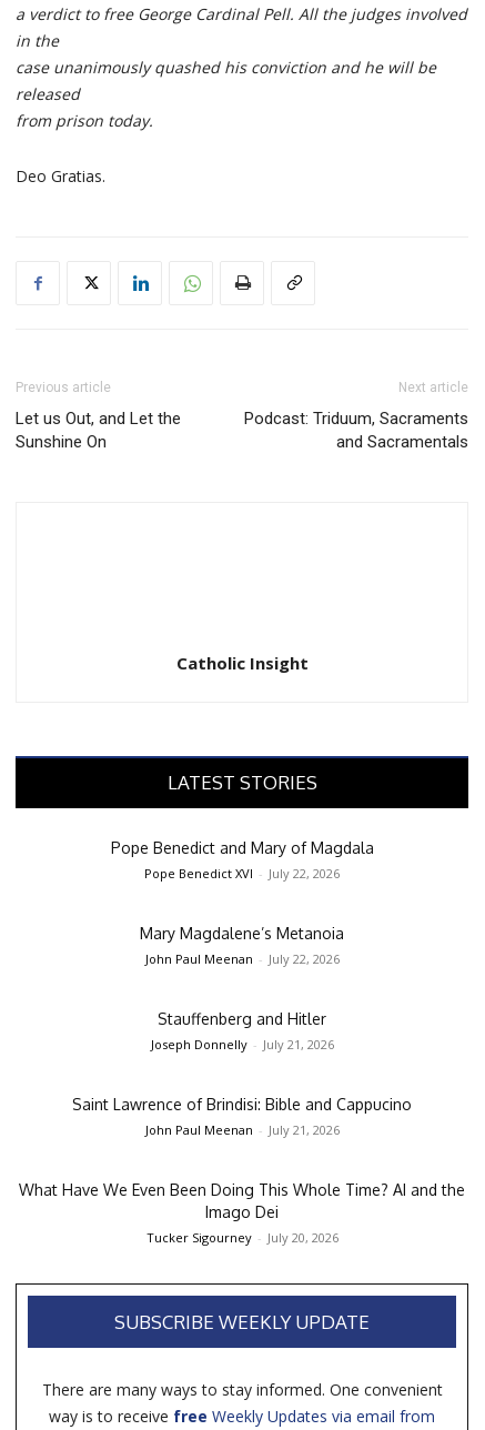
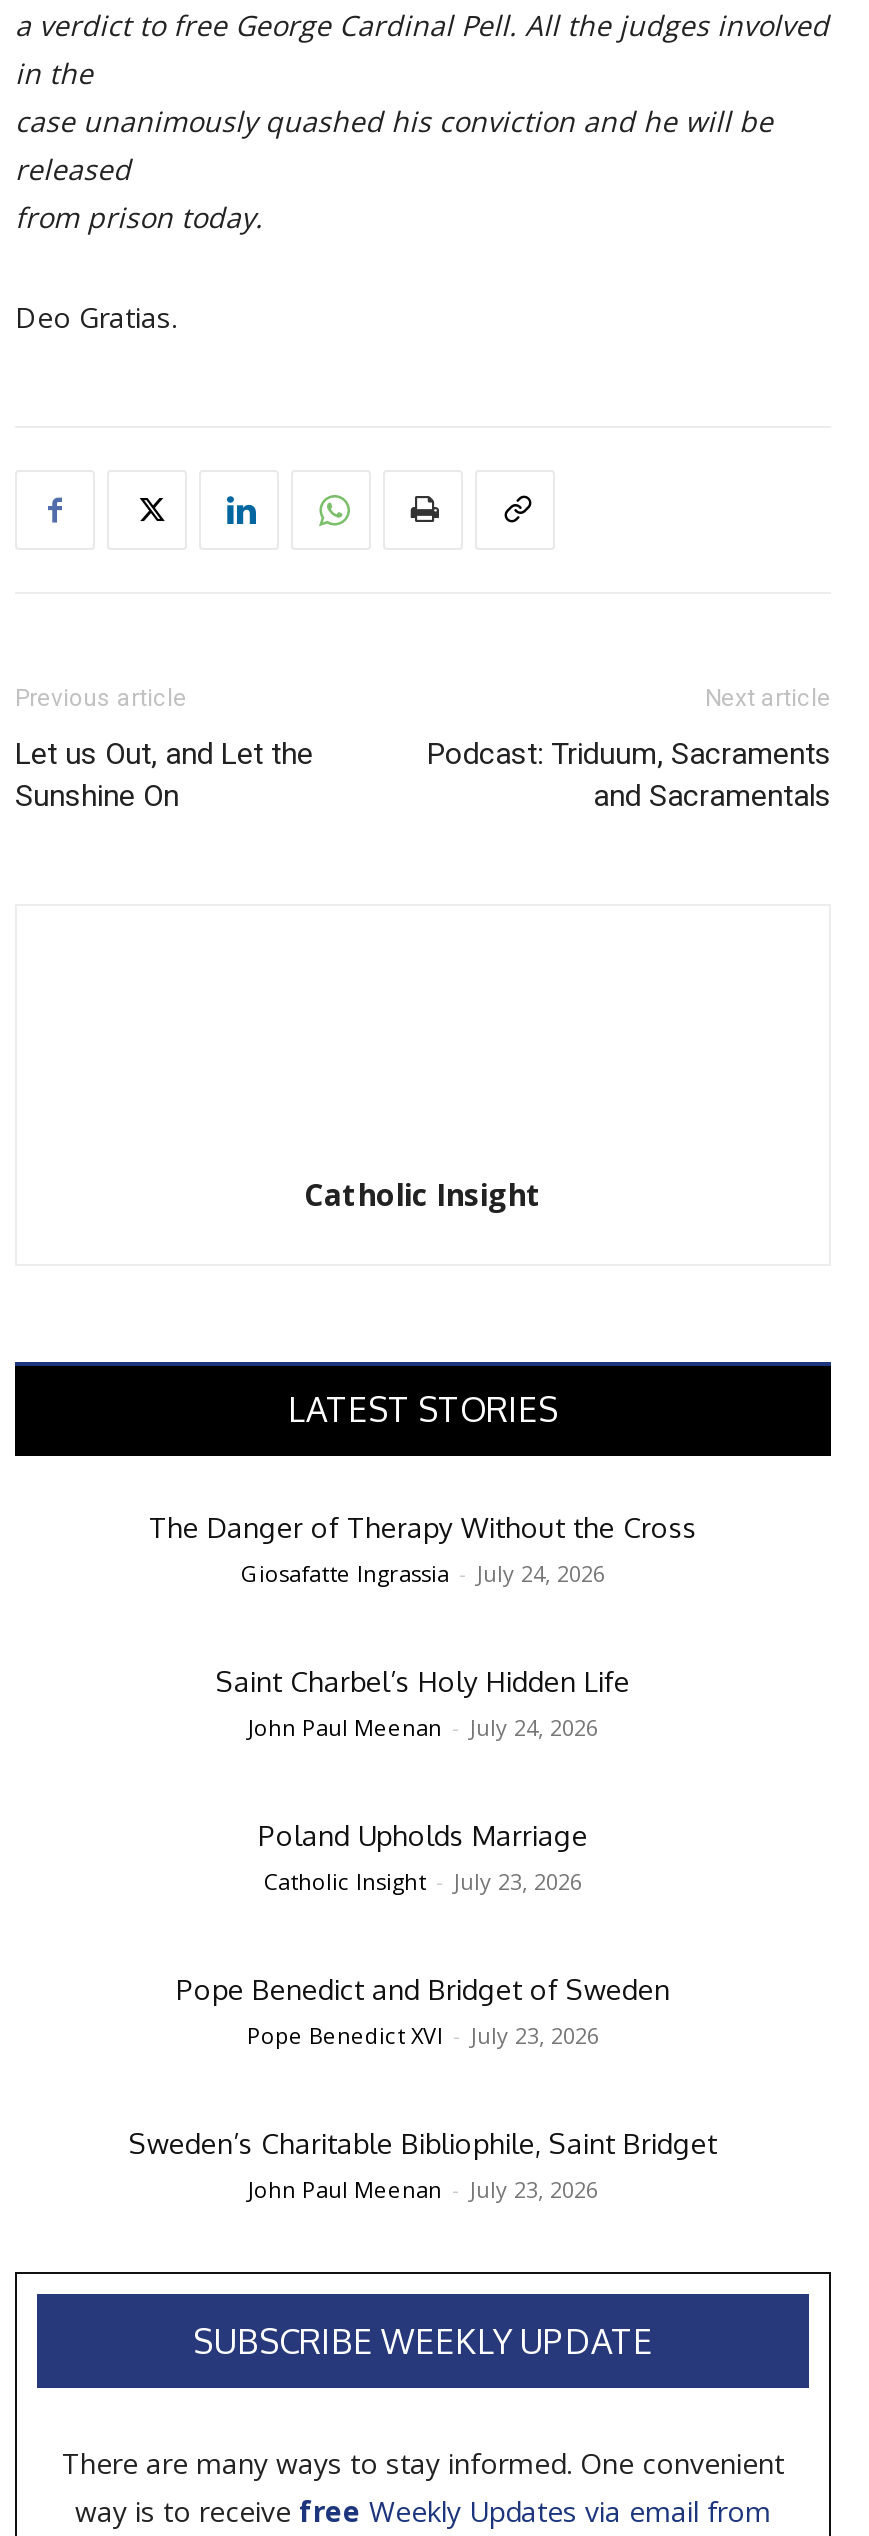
[110,838,373,882] Pope Benedict and Mary of Magdala | Pope Benedict XVI - July 22, 2026 -> [149,1510,697,1588] The Danger of Therapy Without the Cross | Giosafatte Ingrassia - July 24, 2026
[140,924,344,967] Mary Magdalene’s Metanoia | John Paul Meenan - July 22, 2026 -> [216,1664,630,1742] Saint Charbel’s Holy Hidden Life | John Paul Meenan - July 24, 2026
[150,1009,334,1053] Stauffenberg and Hitler | Joseph Donnelly - July 21, 2026 -> [258,1818,588,1896] Poland Upholds Marriage | Catholic Insight - July 23, 2026
[72,1095,412,1138] Saint Lawrence of Brindisi: Bible and Cappucino | John Paul Meenan - July 21, 2026 -> [176,1972,670,2050] Pope Benedict and Bridget of Sweden | Pope Benedict XVI - July 23, 2026
[19,1180,465,1246] What Have We Even Been Doing This Whole Time? AI and the | Imago Dei | Tucker Sigourney - July 20, 2026 -> [129,2126,717,2204] Sweden’s Charitable Bibliophile, Saint Bridget | John Paul Meenan - July 23, 2026

